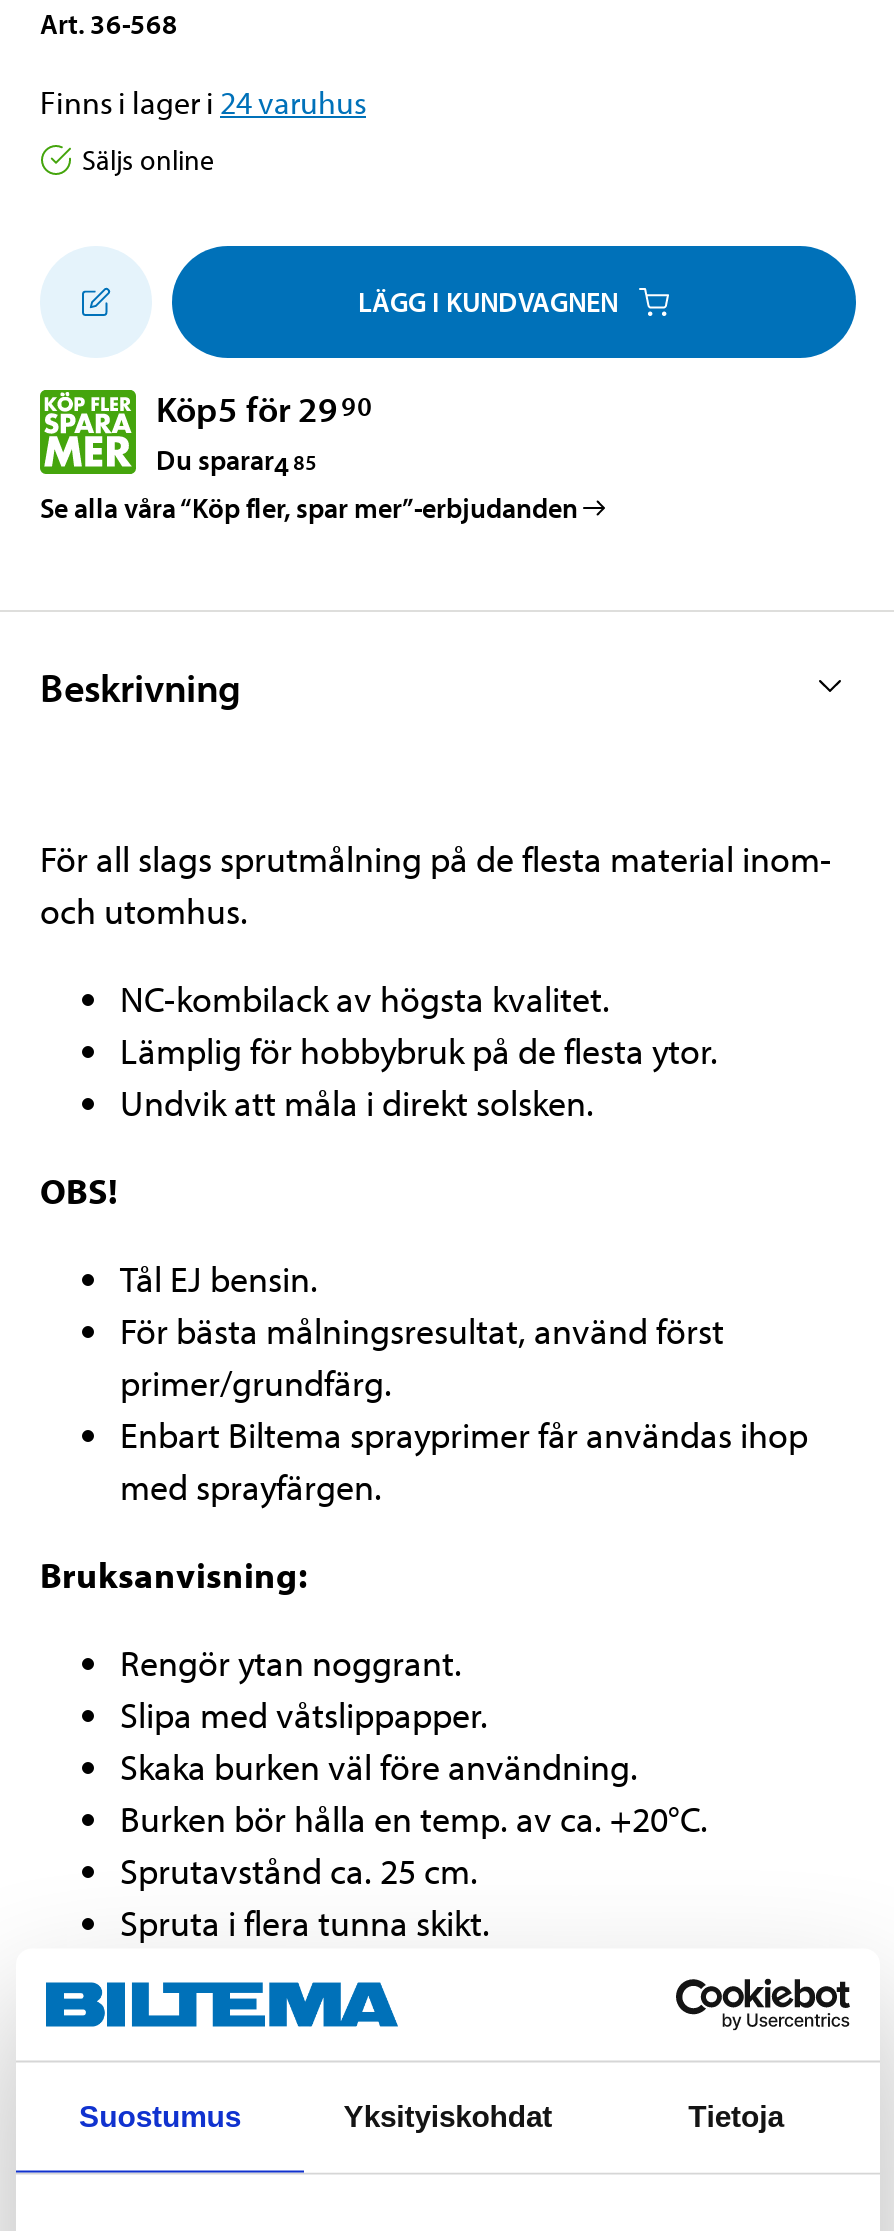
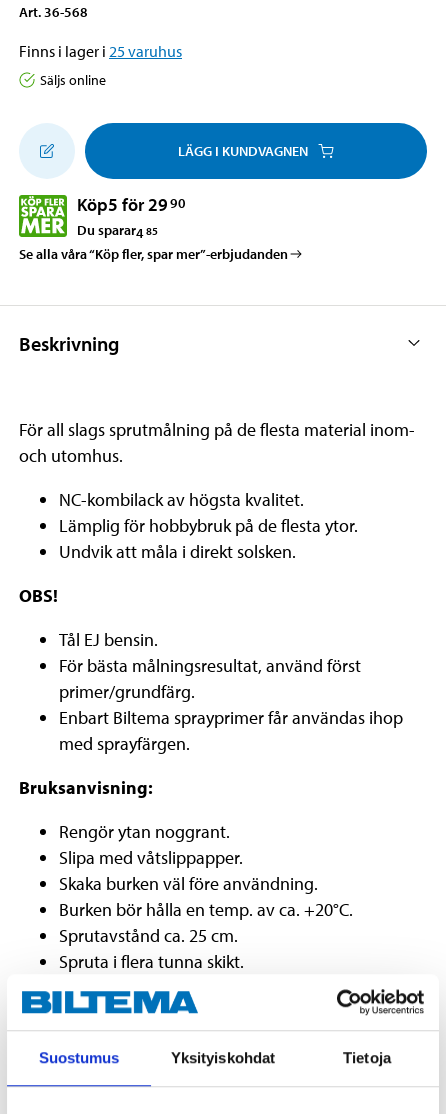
[40,81,366,121] Finns i lager i 24 varuhus -> [19,40,182,60] Finns i lager i 25 varuhus

